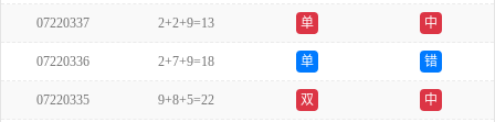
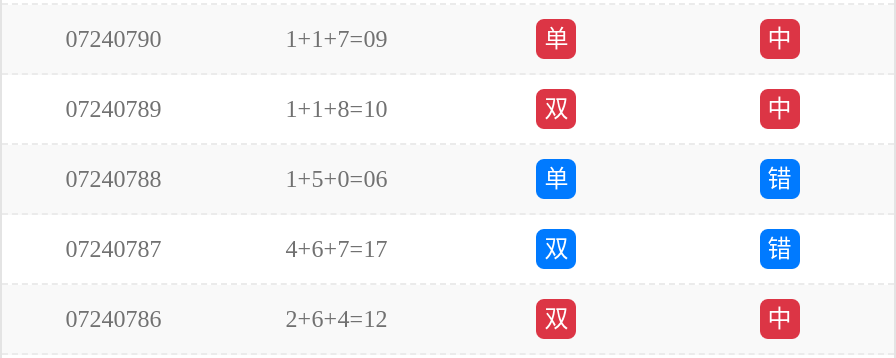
[36,15,89,31] 07220337 -> [66,25,162,53] 07240790
[158,15,214,31] 2+2+9=13 -> [286,25,388,53] 1+1+7=09
[36,54,214,69] 07220336 | 2+7+9=18 -> [66,95,792,193] 07240789 | 1+1+8=10 | 双 | 中 | 07240788 | 1+5+0=06
[36,92,214,108] 07220335 | 9+8+5=22 -> [66,235,792,333] 07240787 | 4+6+7=17 | 双 | 错 | 07240786 | 2+6+4=12

